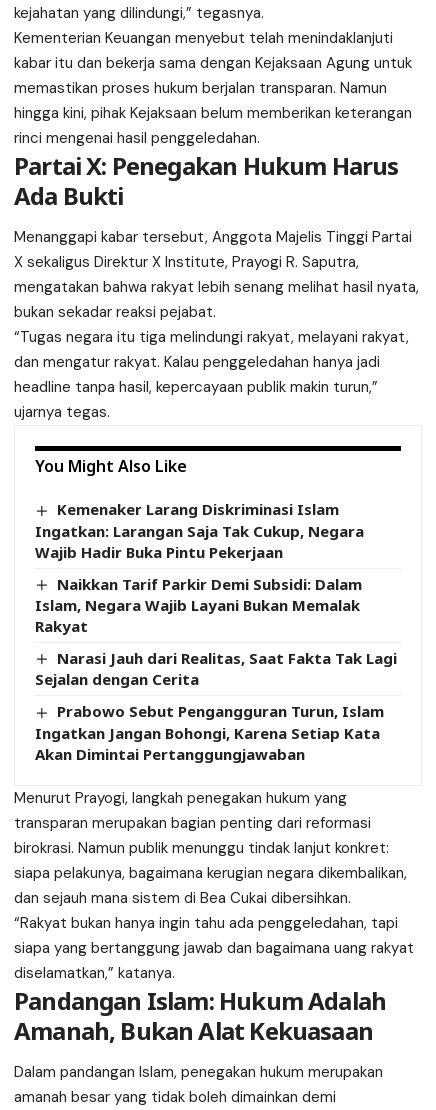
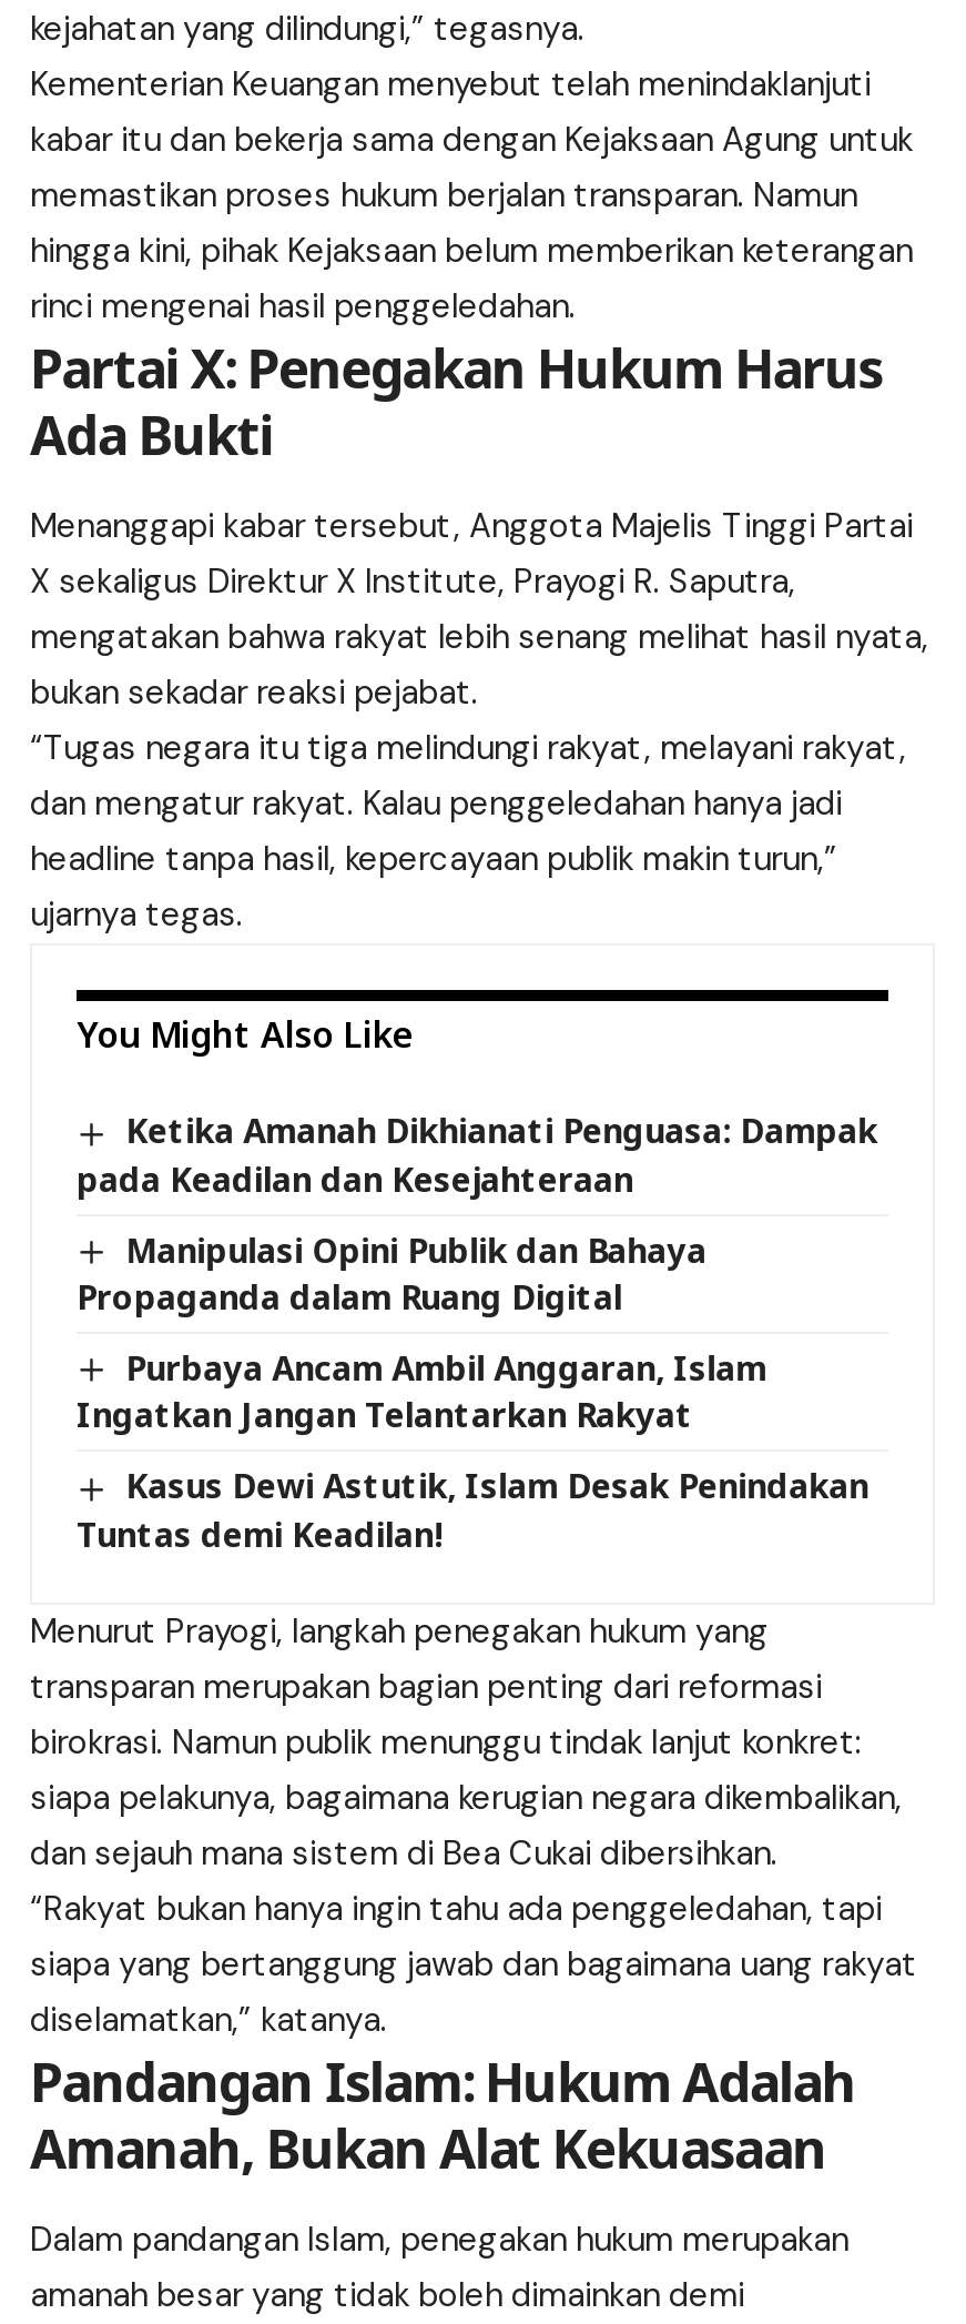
[35,499,364,562] Kemenaker Larang Diskriminasi Islam | Ingatkan: Larangan Saja Tak Cukup, Negara | Wajib Hadir Buka Pintu Pekerjaan -> [77,1108,877,1200] Ketika Amanah Dikhianati Penguasa: Dampak | pada Keadilan dan Kesejahteraan
[35,574,362,636] Naikkan Tarif Parkir Demi Subsidi: Dalam | Islam, Negara Wajib Layani Bukan Memalak | Rakyat -> [77,1227,707,1318] Manipulasi Opini Publik dan Bahaya | Propaganda dalam Ruang Digital
[35,648,397,689] Narasi Jauh dari Realitas, Saat Fakta Tak Lagi | Sejalan dengan Cerita -> [77,1345,767,1437] Purbaya Ancam Ambil Anggaran, Islam | Ingatkan Jangan Telantarkan Rakyat
[35,701,384,764] Prabowo Sebut Pengangguran Turun, Islam | Ingatkan Jangan Bohongi, Karena Setiap Kata | Akan Dimintai Pertanggungjawaban -> [77,1464,869,1556] Kasus Dewi Astutik, Islam Desak Penindakan | Tuntas demi Keadilan!

